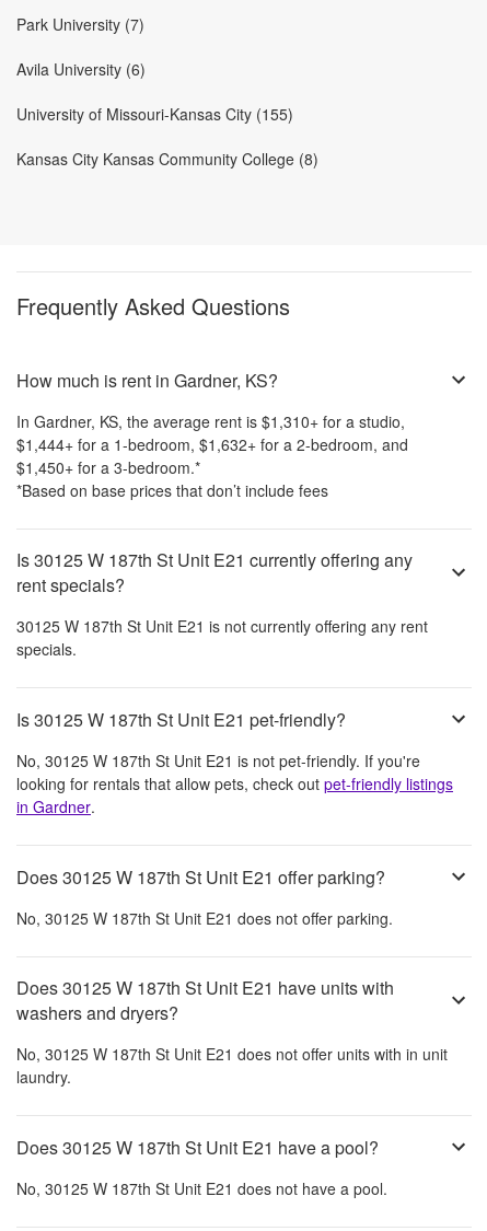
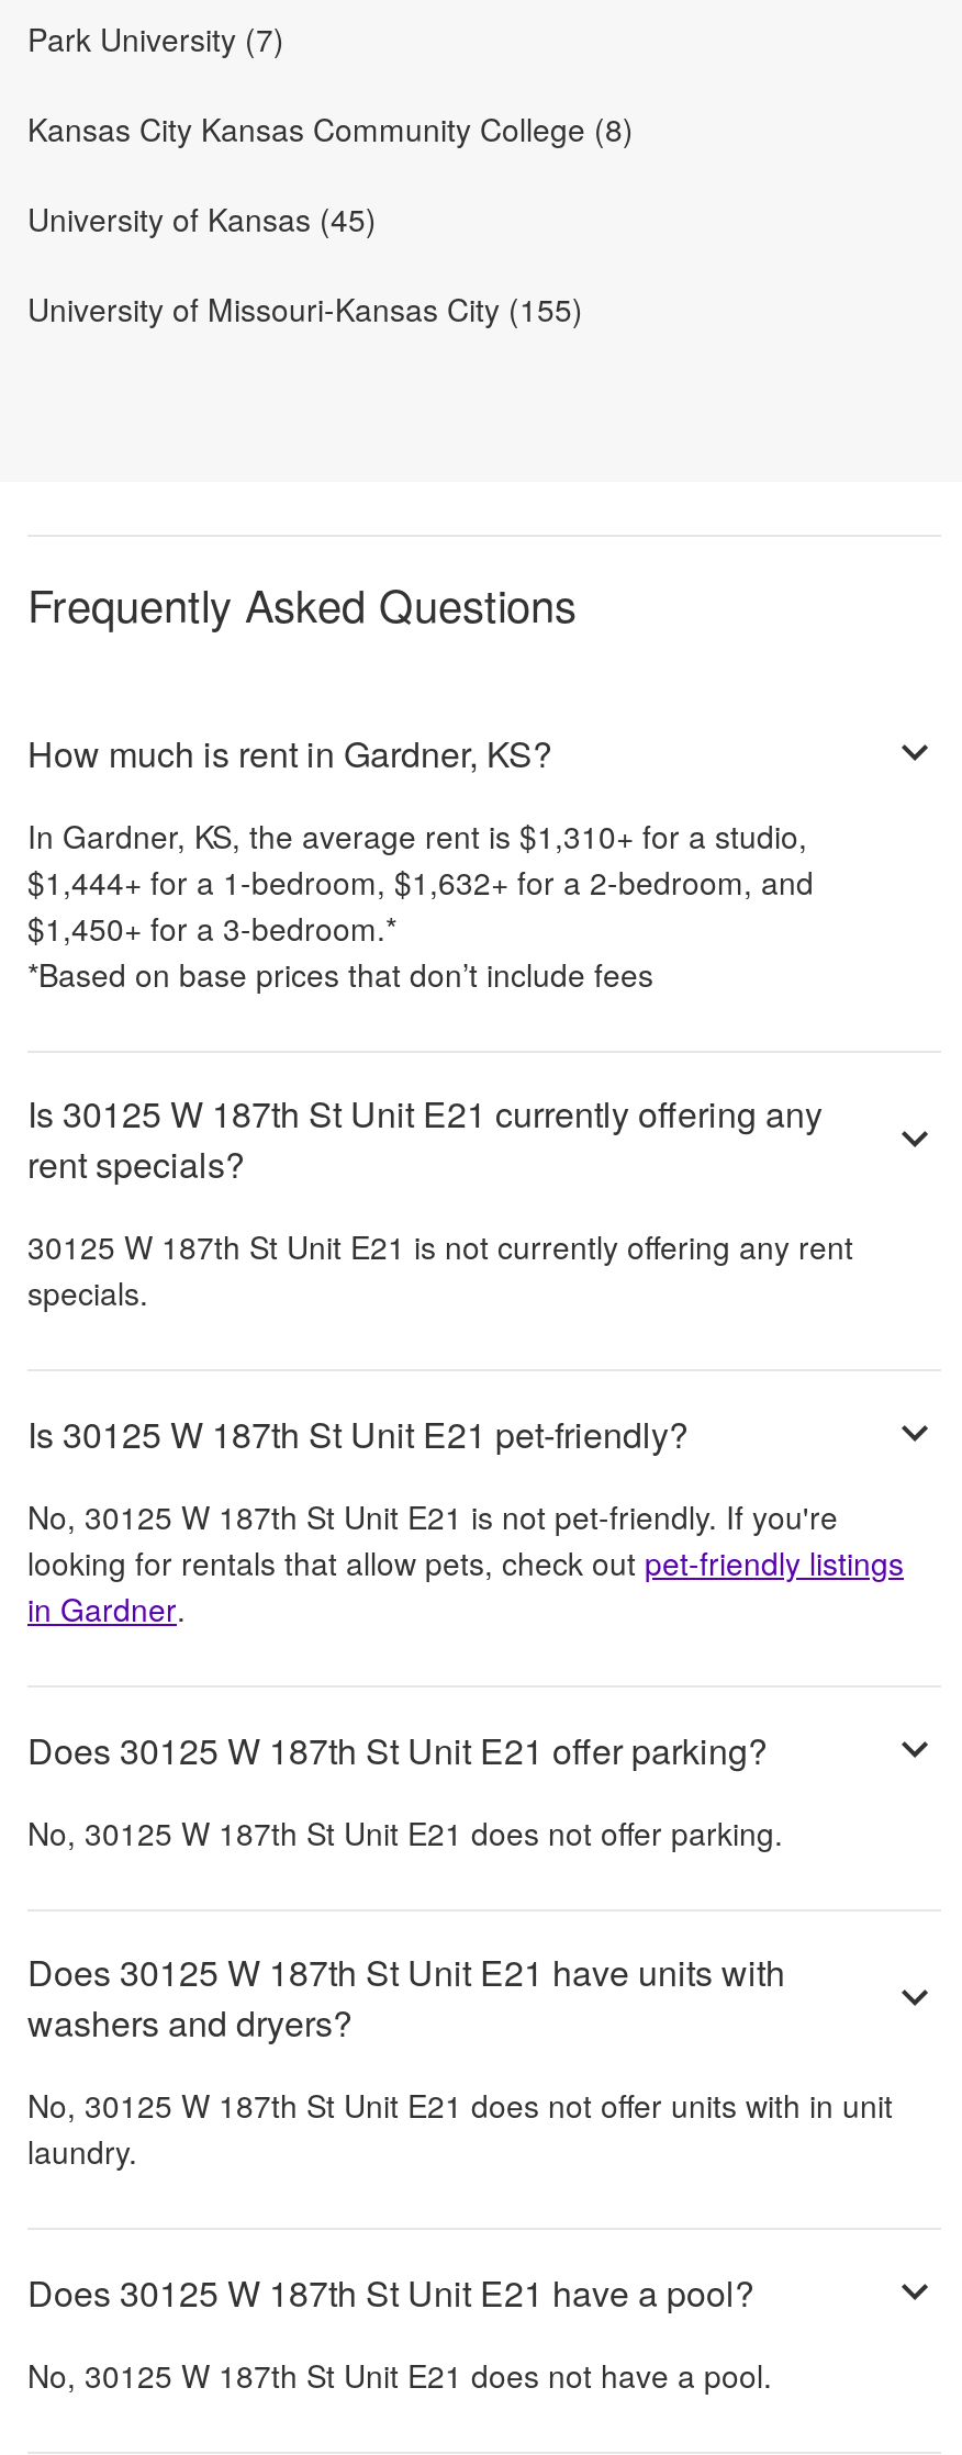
[16,58,146,80] Avila University (6) -> [27,197,377,241] University of Kansas (45)
moved [16,103,293,125] -> [27,287,583,331]: University of Missouri-Kansas City (155)
moved [16,148,318,170] -> [27,107,634,151]: Kansas City Kansas Community College (8)

